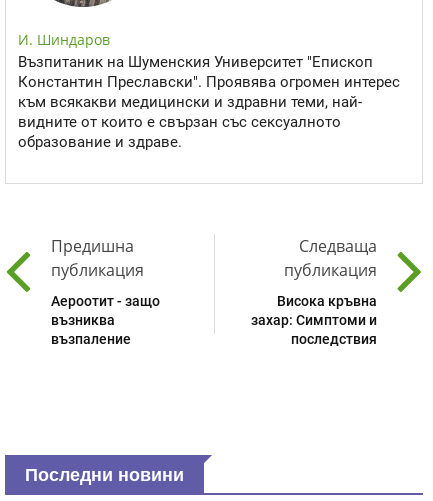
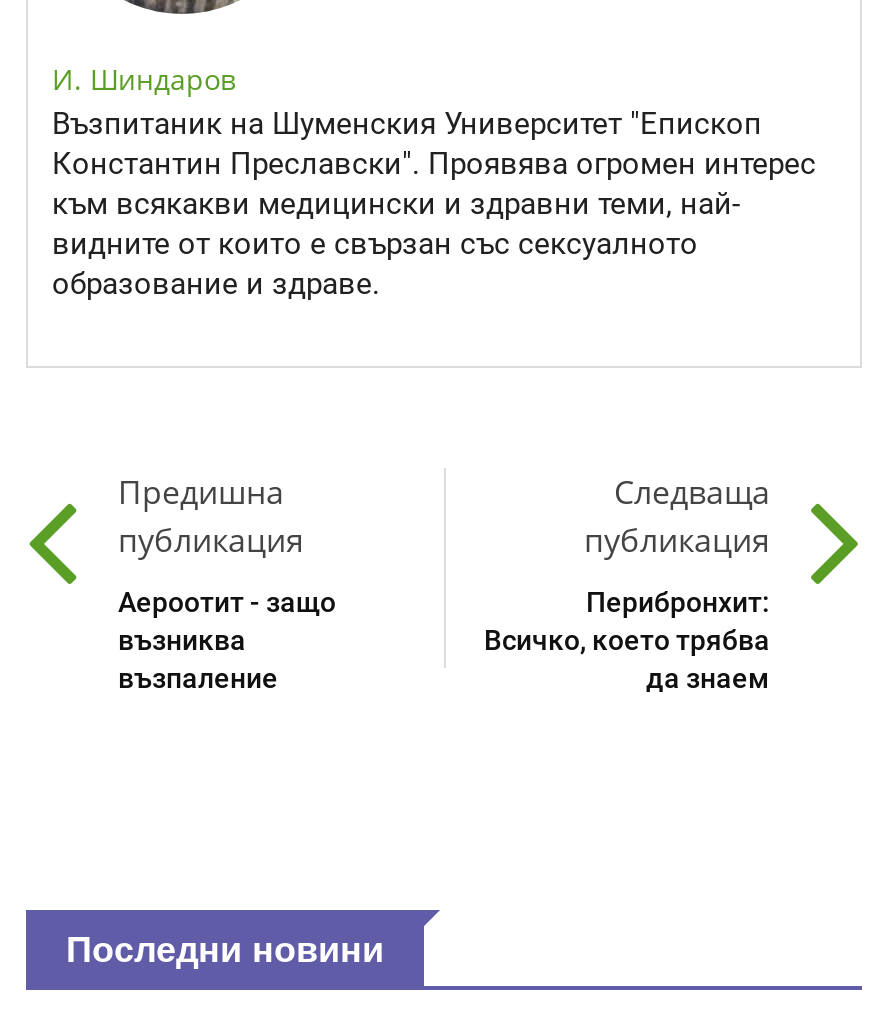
[251,293,377,347] Висока кръвна | захар: Симптоми и | последствия -> [484,586,770,694] Перибронхит: | Всичко, което трябва | да знаем

